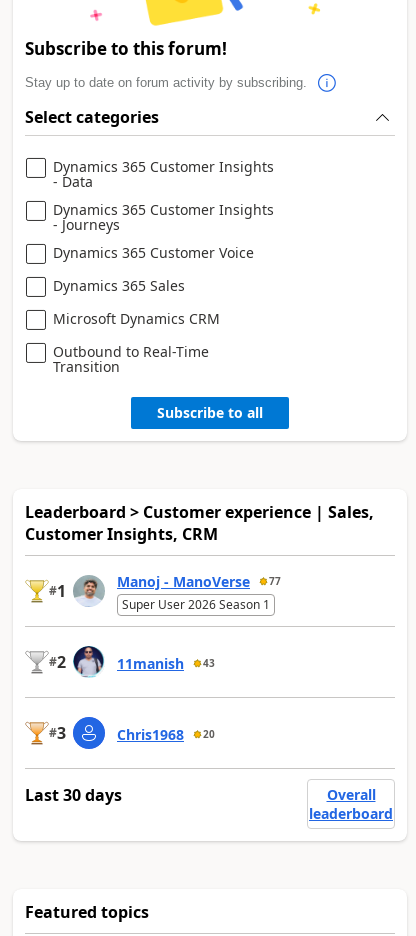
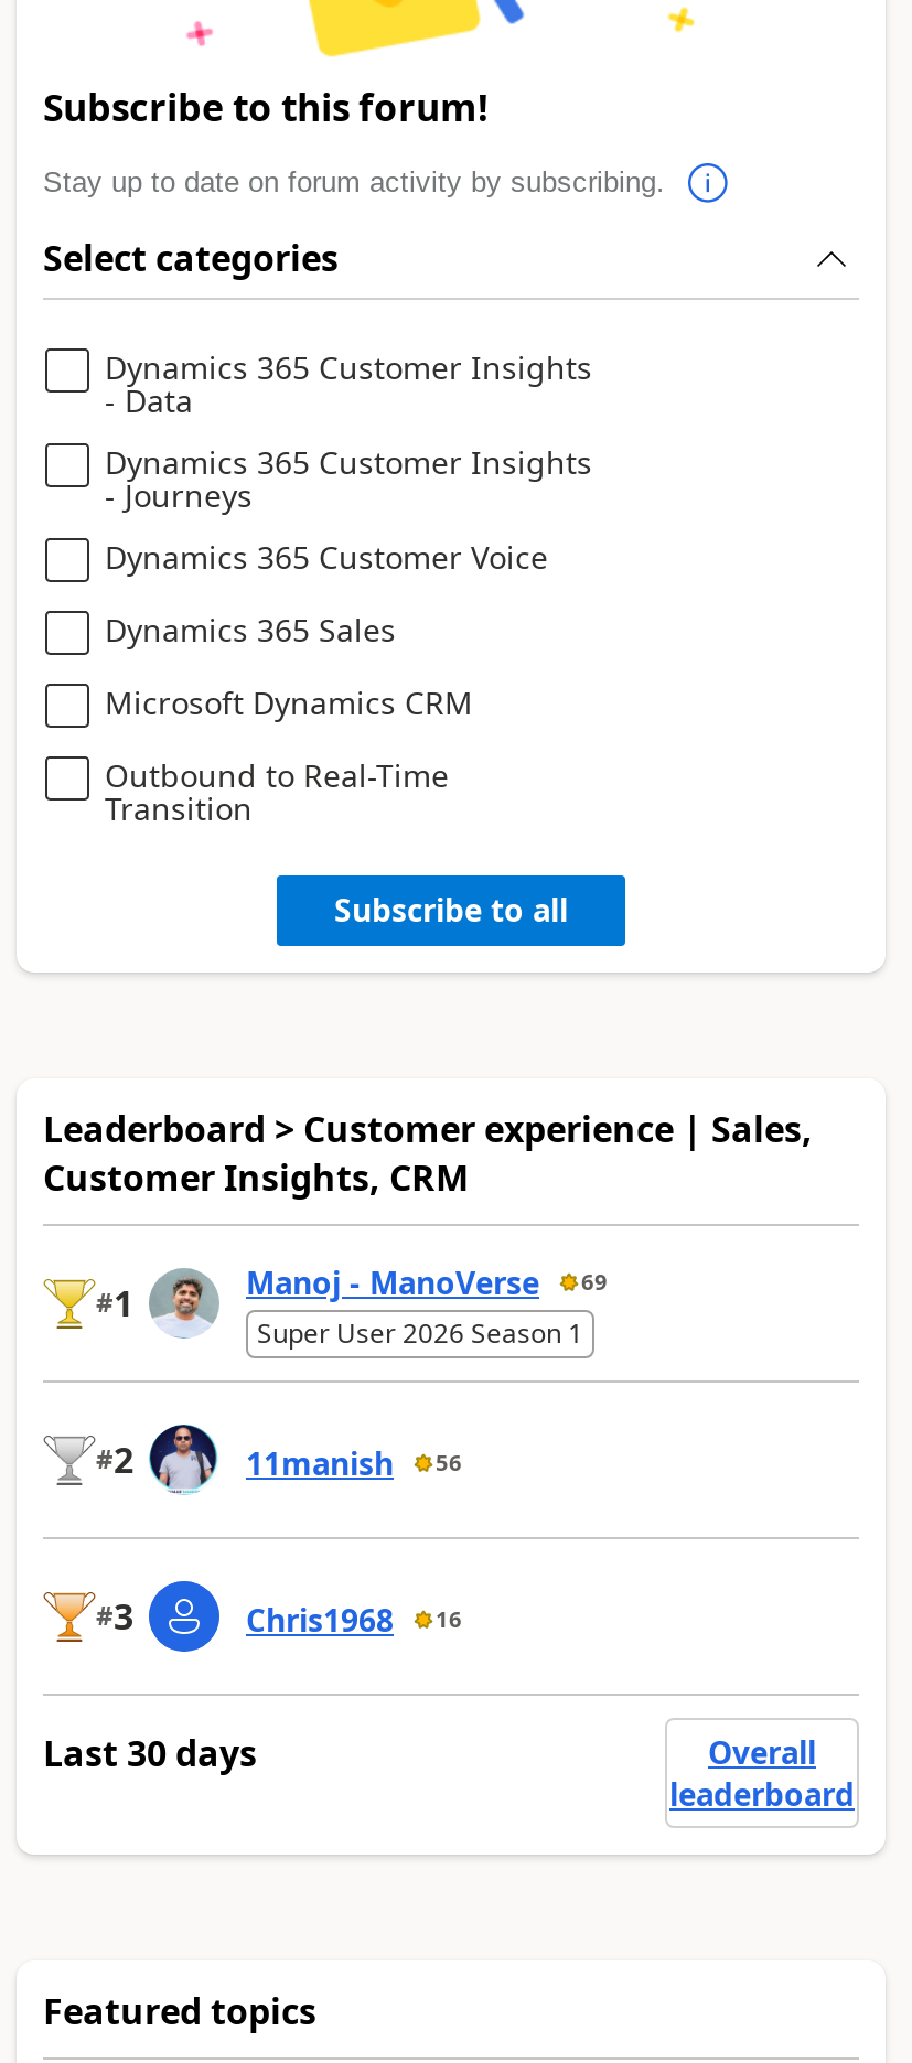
[117,572,281,591] Manoj - ManoVerse 77 -> [246,1261,608,1303] Manoj - ManoVerse 69
[117,654,215,673] 11manish 43 -> [246,1442,462,1483] 11manish 56
[117,725,215,744] Chris1968 20 -> [246,1598,462,1640] Chris1968 16

